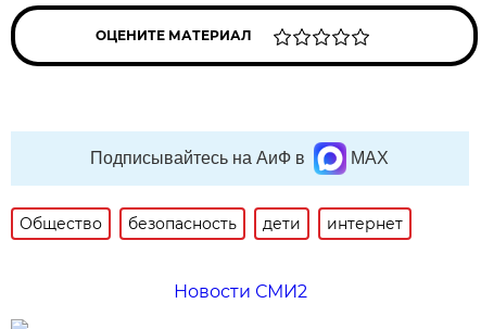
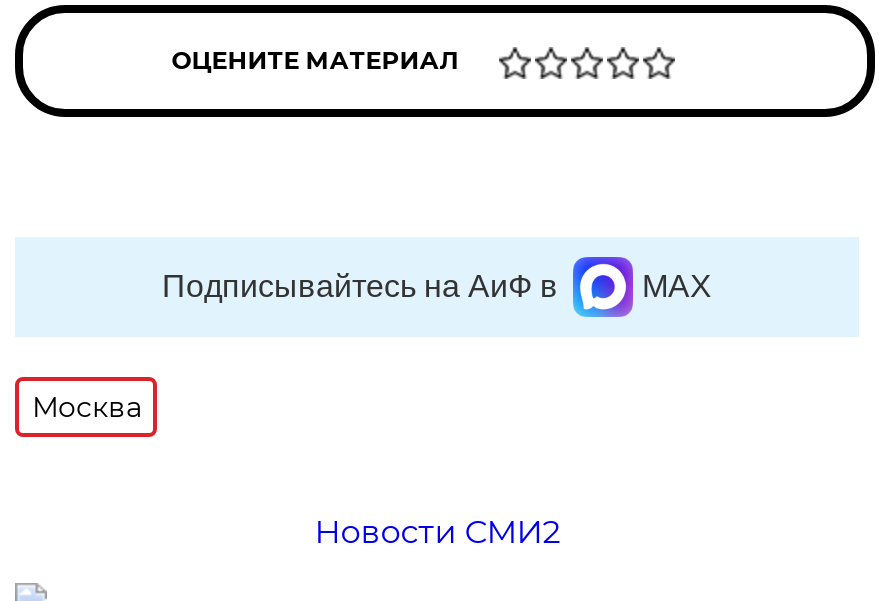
[20,214,403,233] Общество | безопасность | дети | интернет -> [32,389,142,425] Москва

